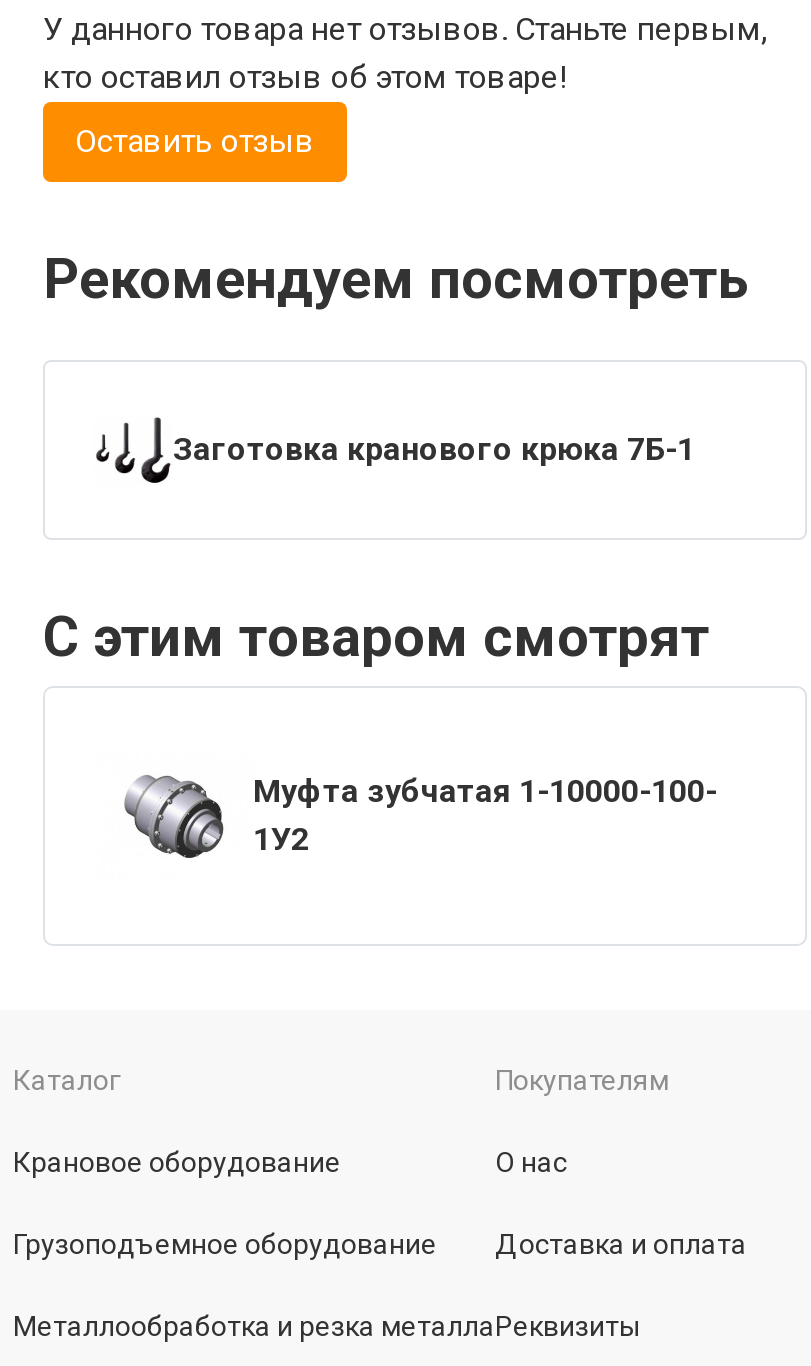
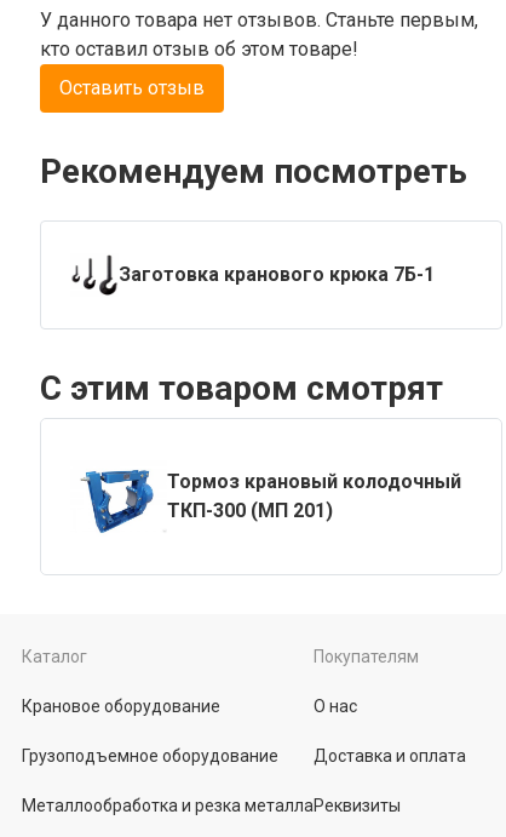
[115,772,717,876] [image] | Муфта зубчатая 1-10000-100- | 1У2 -> [80,469,461,534] [image] | Тормоз крановый колодочный | ТКП-300 (МП 201)

